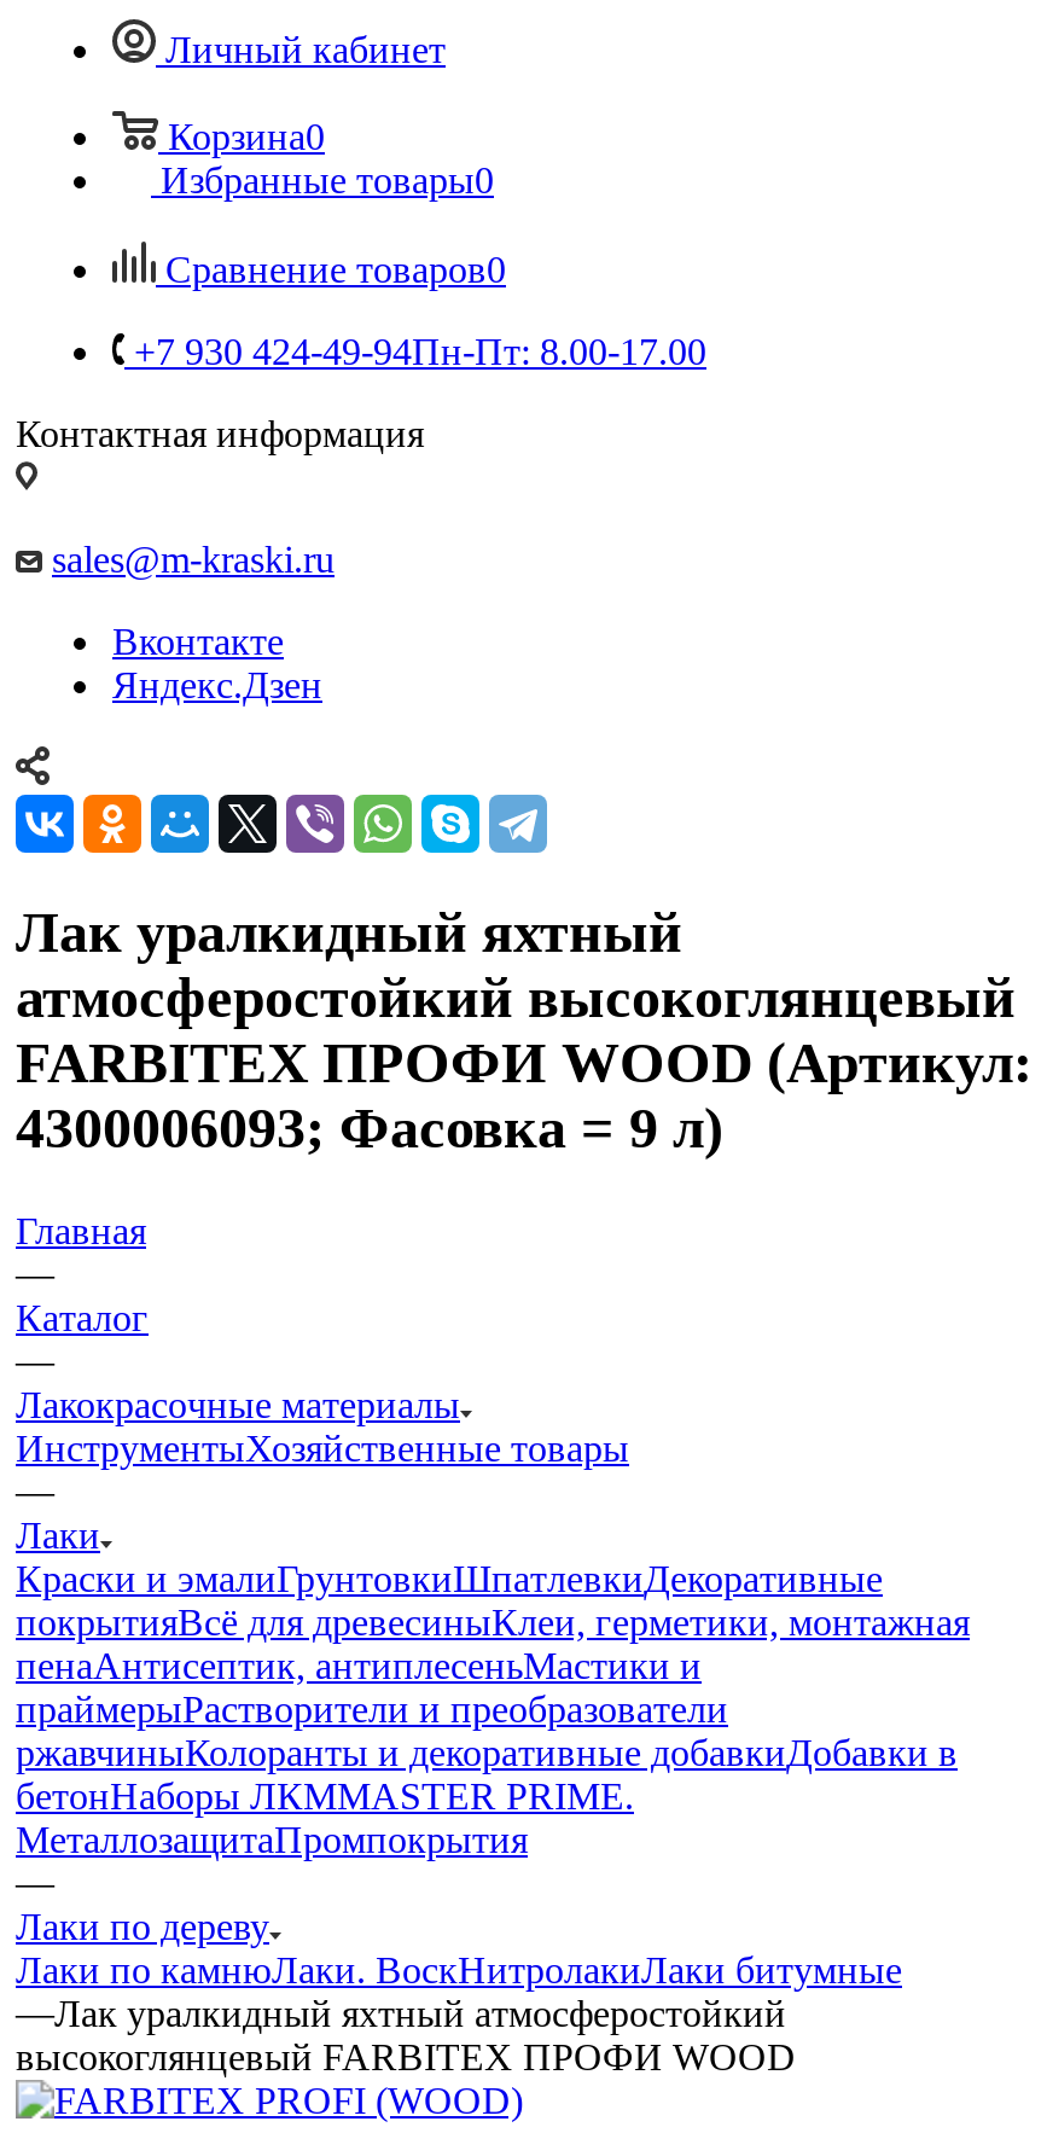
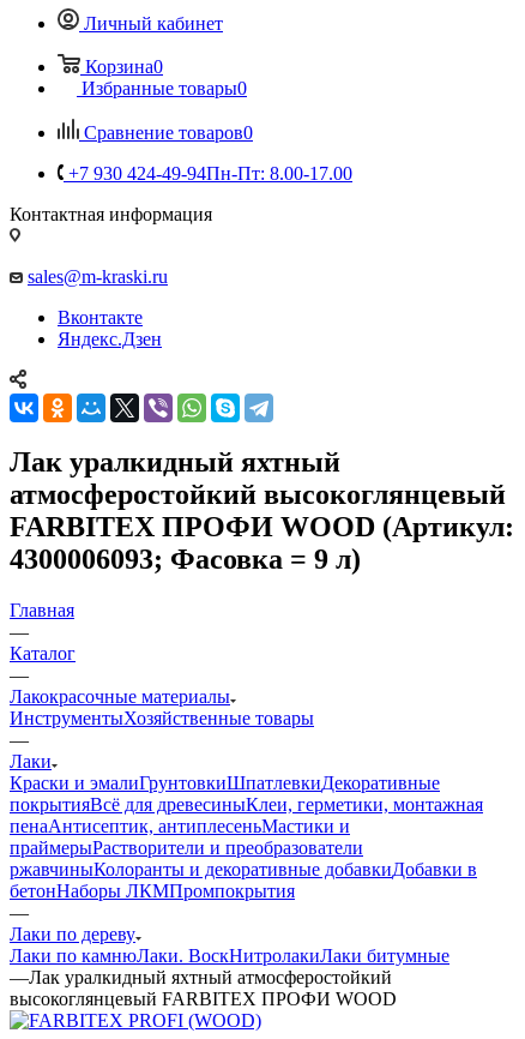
[16,1775,634,1860] бетонНаборы ЛКМMASTER PRIME. | МеталлозащитаПромпокрытия -> [10,880,295,901] бетонНаборы ЛКМПромпокрытия

